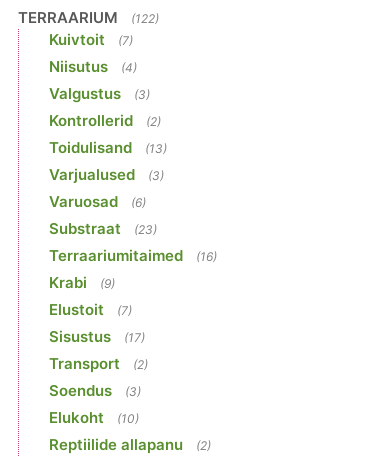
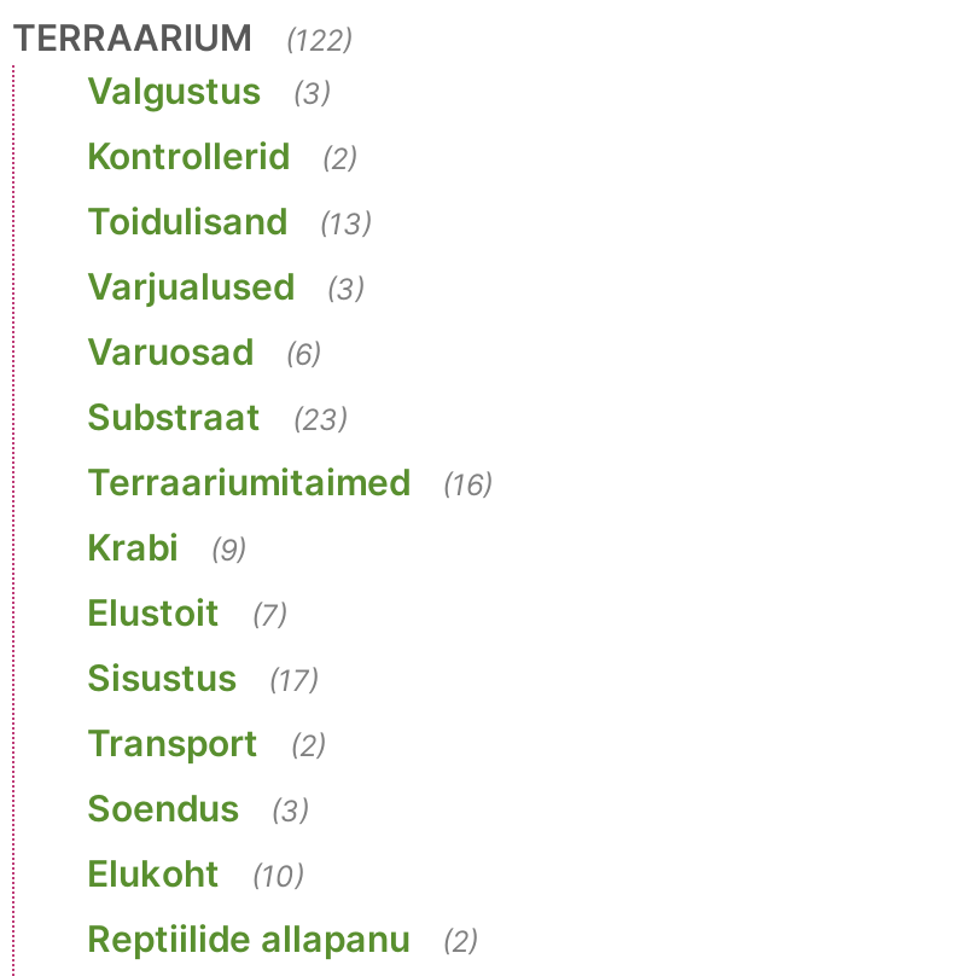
[49,30,137,76] Kuivtoit | (7) | Niisutus | (4) -> none

